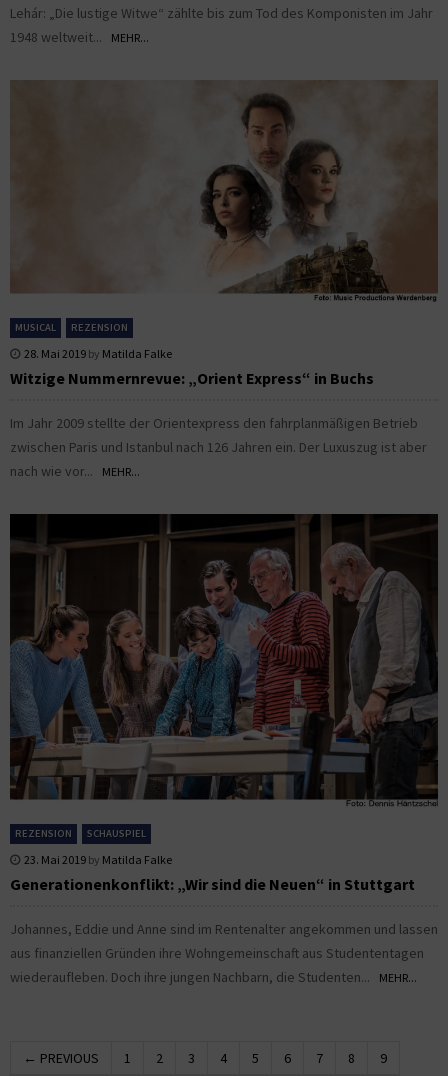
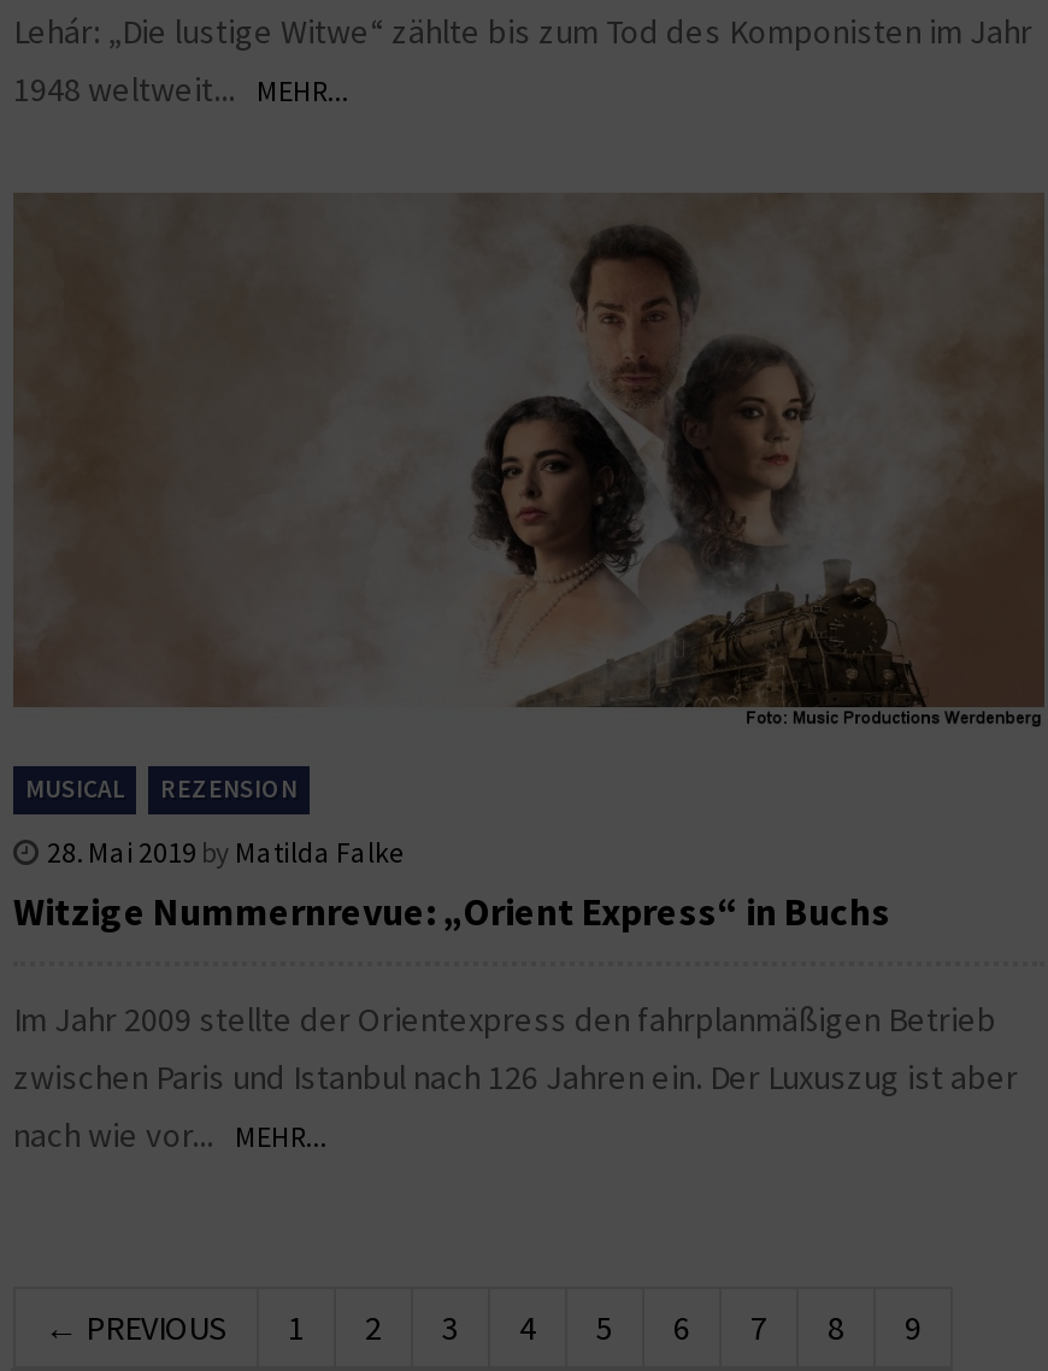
[9,513,439,986] [image] | REZENSION | SCHAUSPIEL | 23. Mai 2019 by Matilda Falke | Generationenkonflikt: „Wir sind die Neuen“ in Stuttgart | Johannes, Eddie und Anne sind im Rentenalter angekommen und lassen | aus finanziellen Gründen ihre Wohngemeinschaft aus Studententagen | wiederaufleben. Doch ihre jungen Nachbarn, die Studenten... MEHR... -> none

